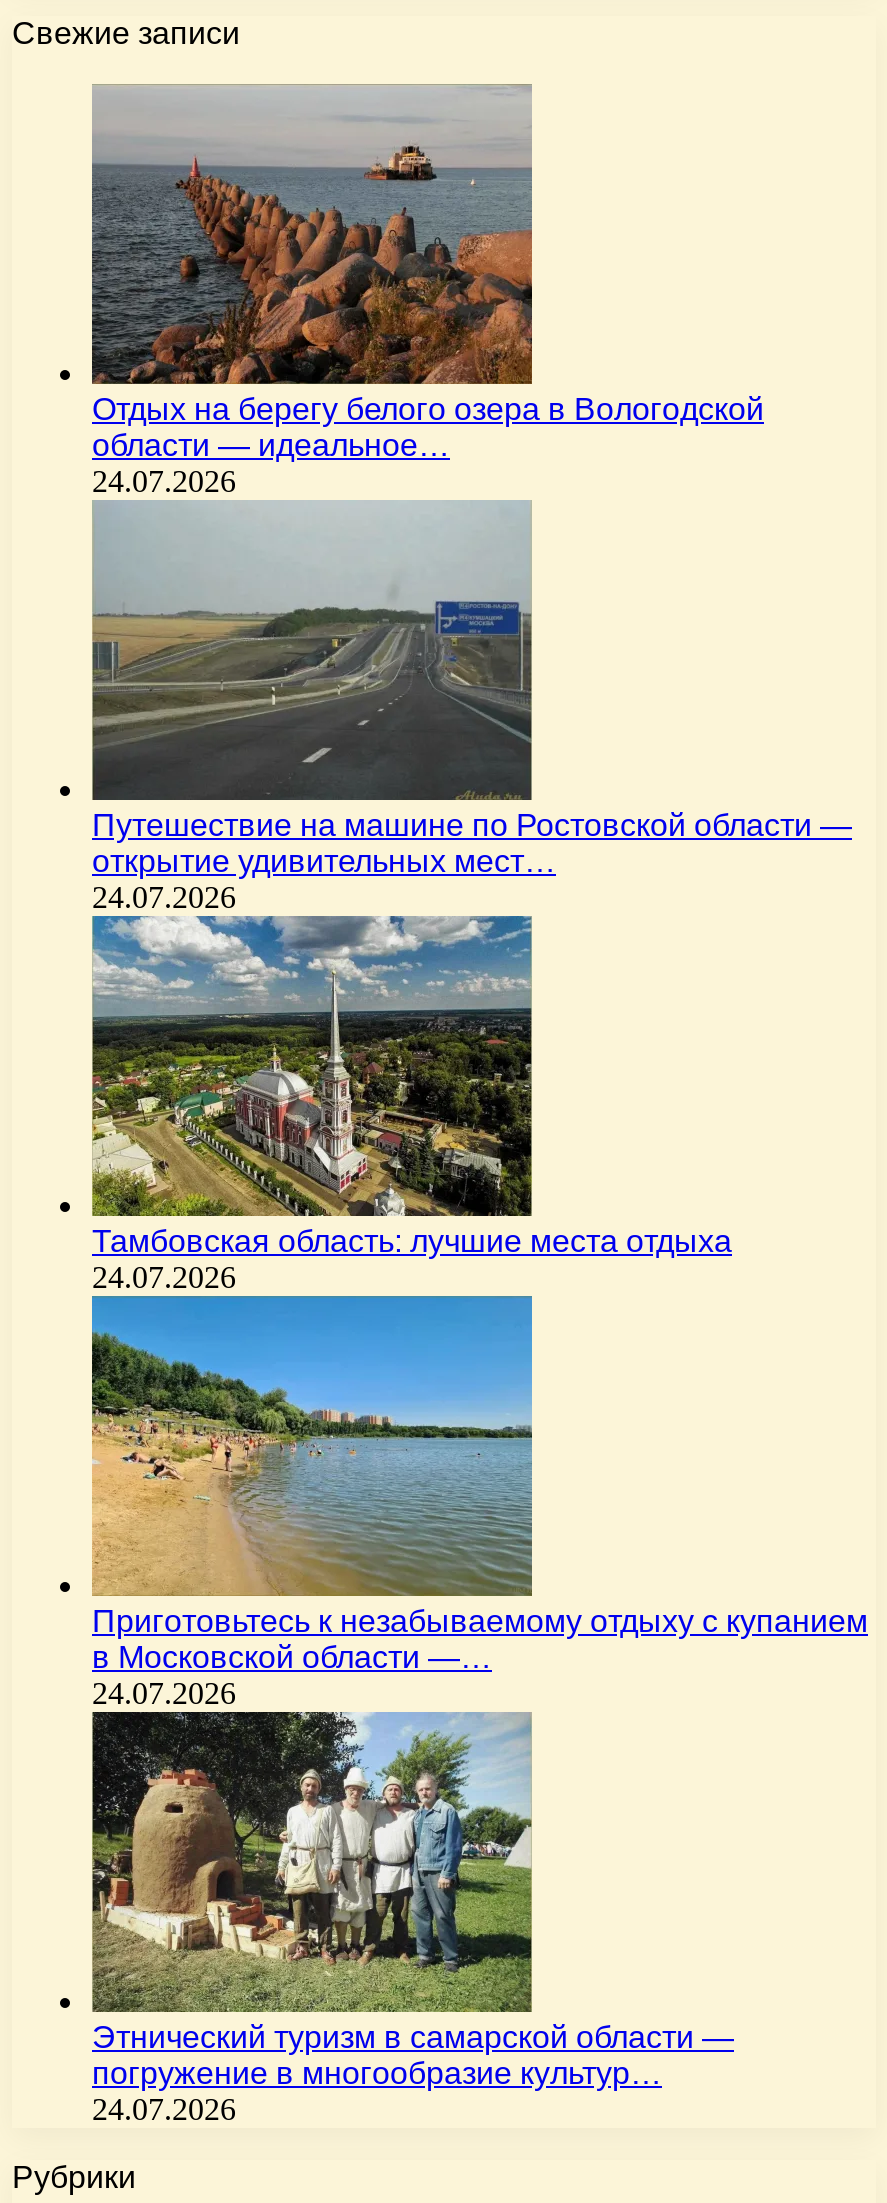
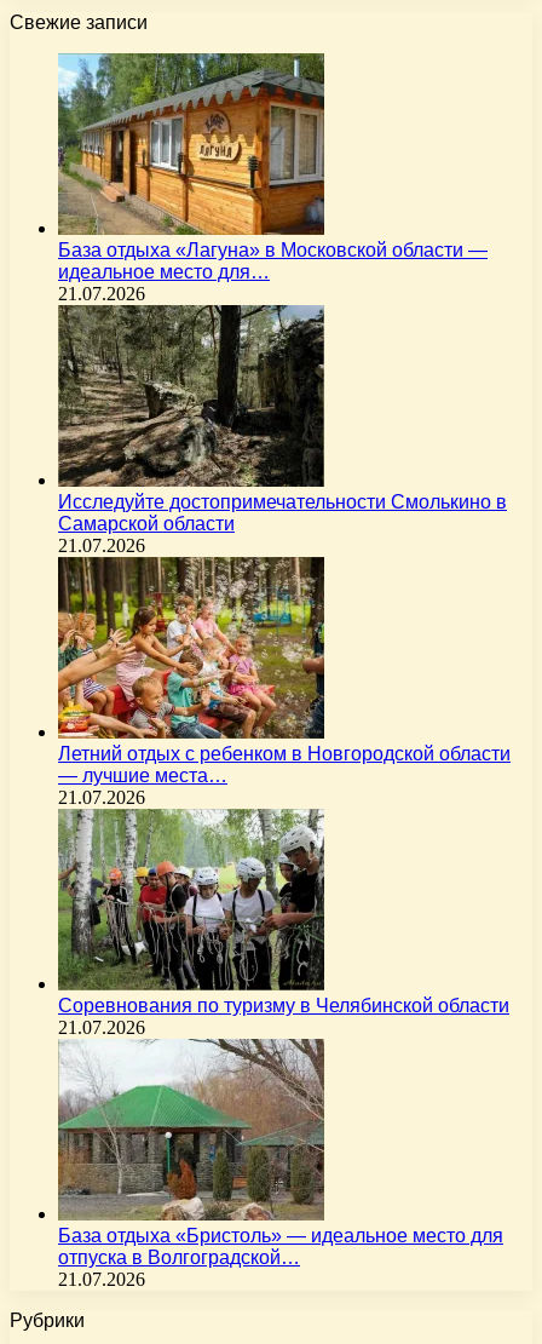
[92,84,764,497] [image] | Отдых на берегу белого озера в Вологодской | области — идеальное… | 24.07.2026 -> [58,53,488,304] [image] | База отдыха «Лагуна» в Московской области — | идеальное место для… | 21.07.2026
[92,500,852,913] [image] | Путешествие на машине по Ростовской области — | открытие удивительных мест… | 24.07.2026 -> [58,304,507,555] [image] | Исследуйте достопримечательности Смолькино в | Самарской области | 21.07.2026
[90,914,732,1293] [image] | Тамбовская область: лучшие места отдыха | 24.07.2026 -> [57,556,511,807] [image] | Летний отдых с ребенком в Новгородской области | — лучшие места… | 21.07.2026
[90,1294,868,1709] [image] | Приготовьтесь к незабываемому отдыху с купанием | в Московской области —… | 24.07.2026 -> [57,787,509,1037] [image] | Соревнования по туризму в Челябинской области | 21.07.2026
[90,1710,734,2125] [image] | Этнический туризм в самарской области — | погружение в многообразие культур… | 24.07.2026 -> [58,1038,503,1289] [image] | База отдыха «Бристоль» — идеальное место для | отпуска в Волгоградской… | 21.07.2026

